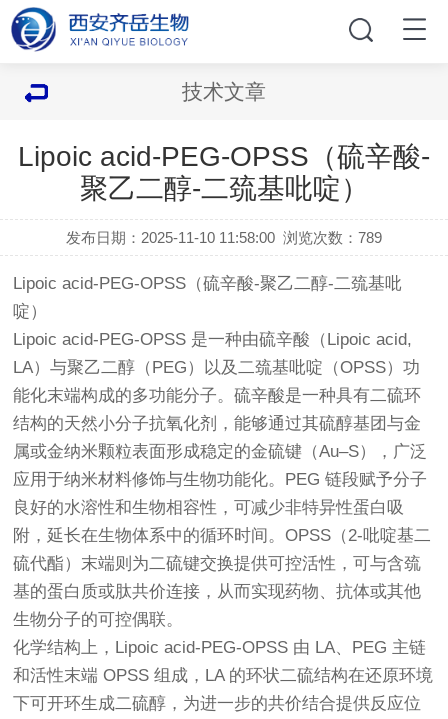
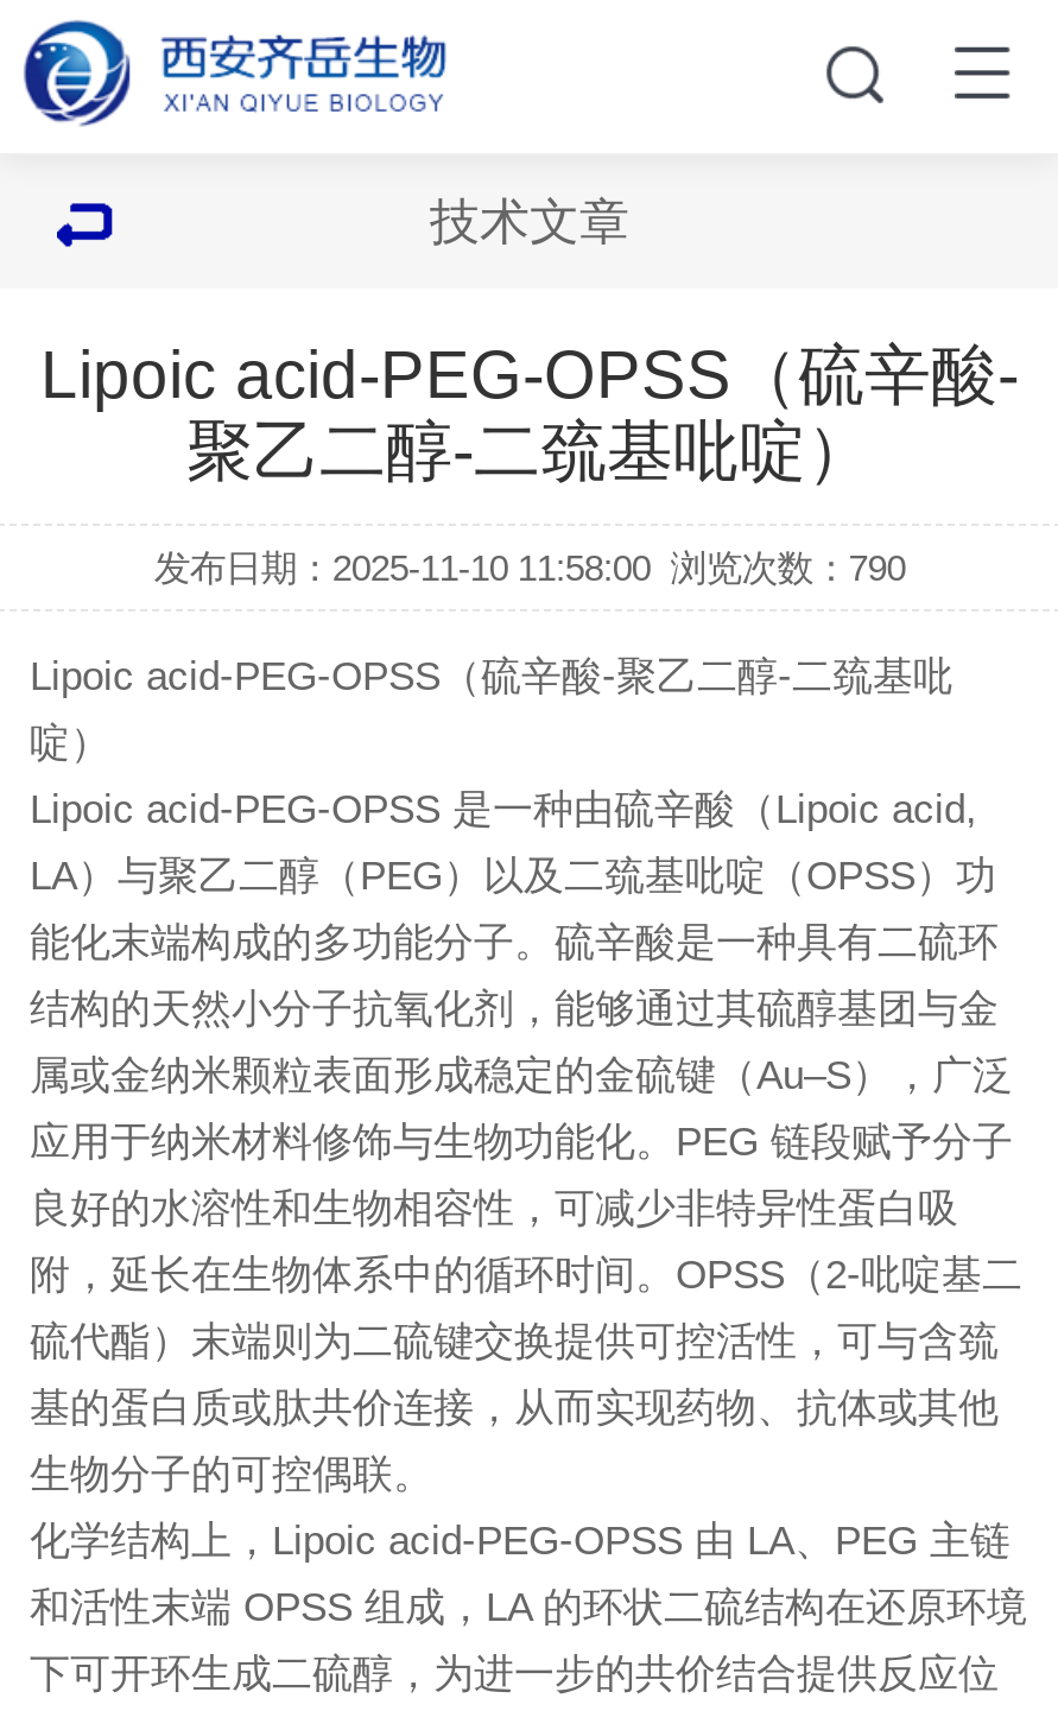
[66,229,382,246] 发布日期：2025-11-10 11:58:00 浏览次数：789 -> [154,547,905,588] 发布日期：2025-11-10 11:58:00 浏览次数：790

